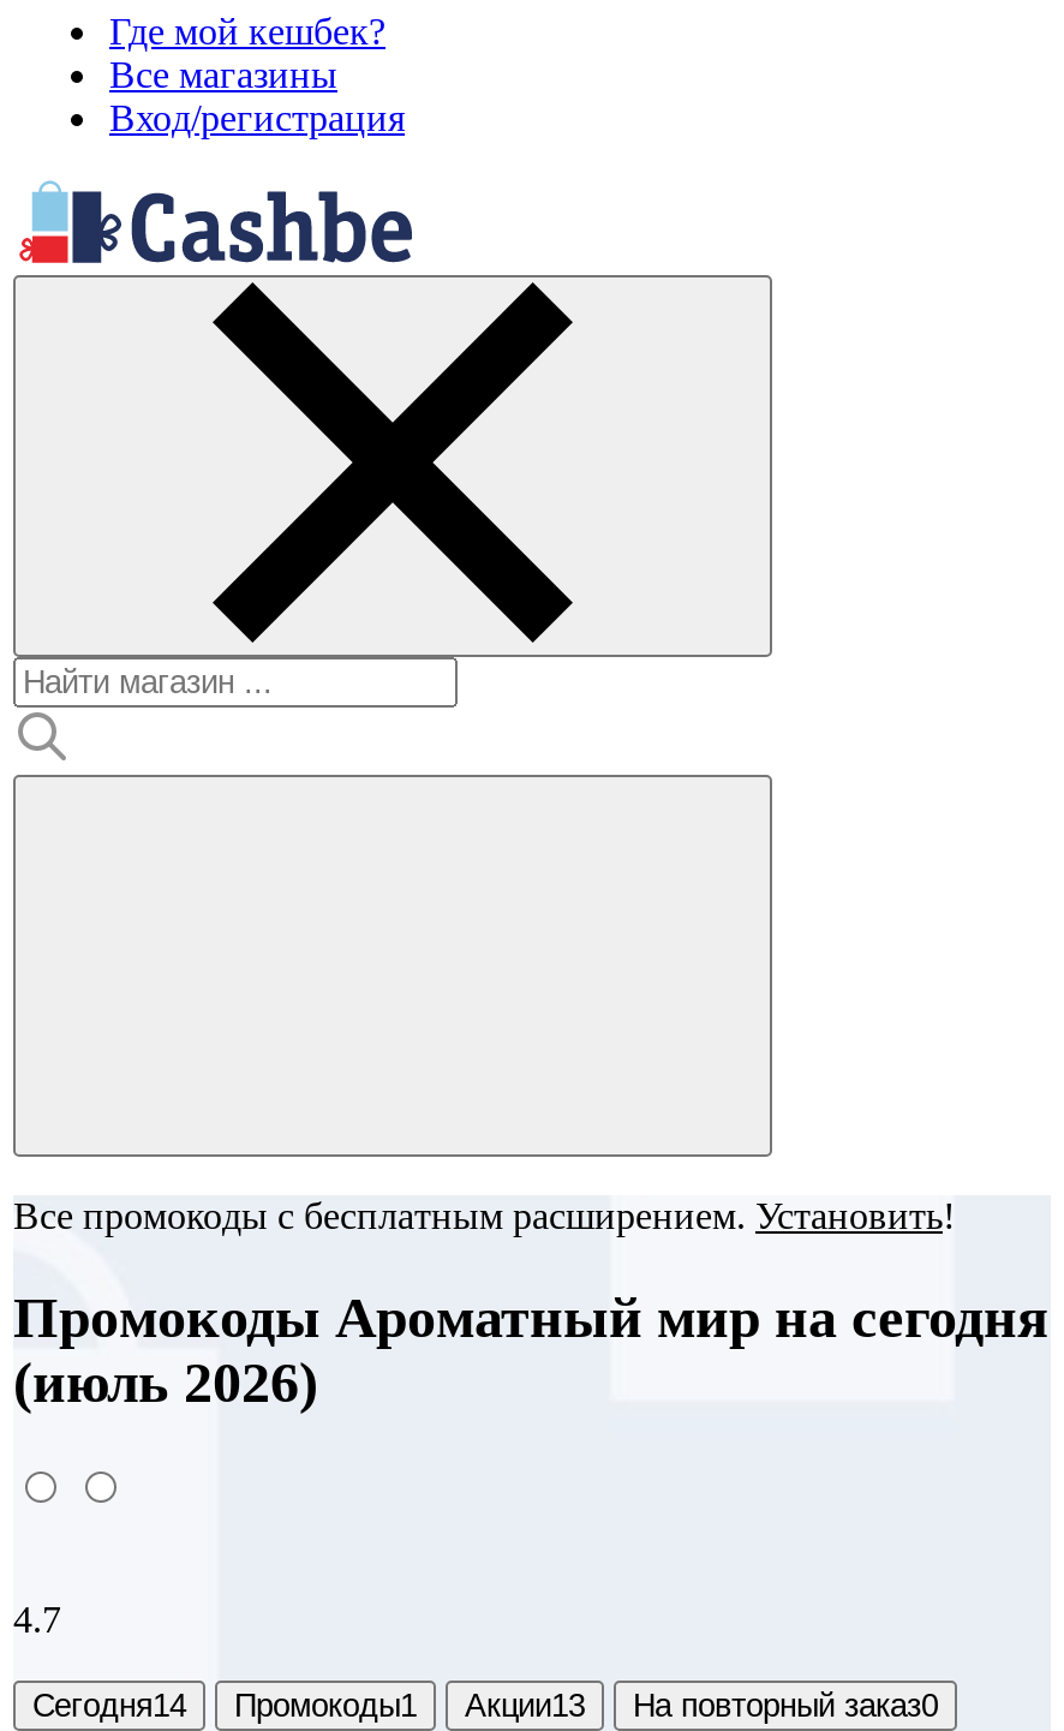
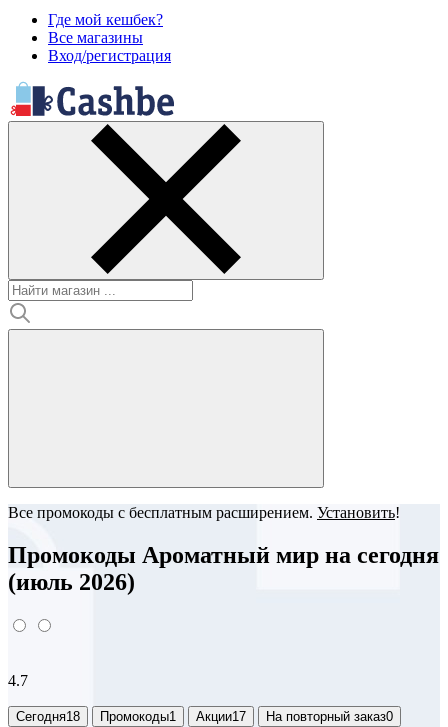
[32,1687,186,1723] Сегодня14 -> [16,709,80,724] Сегодня18
[465,1687,585,1723] Акции13 -> [196,709,246,724] Акции17

